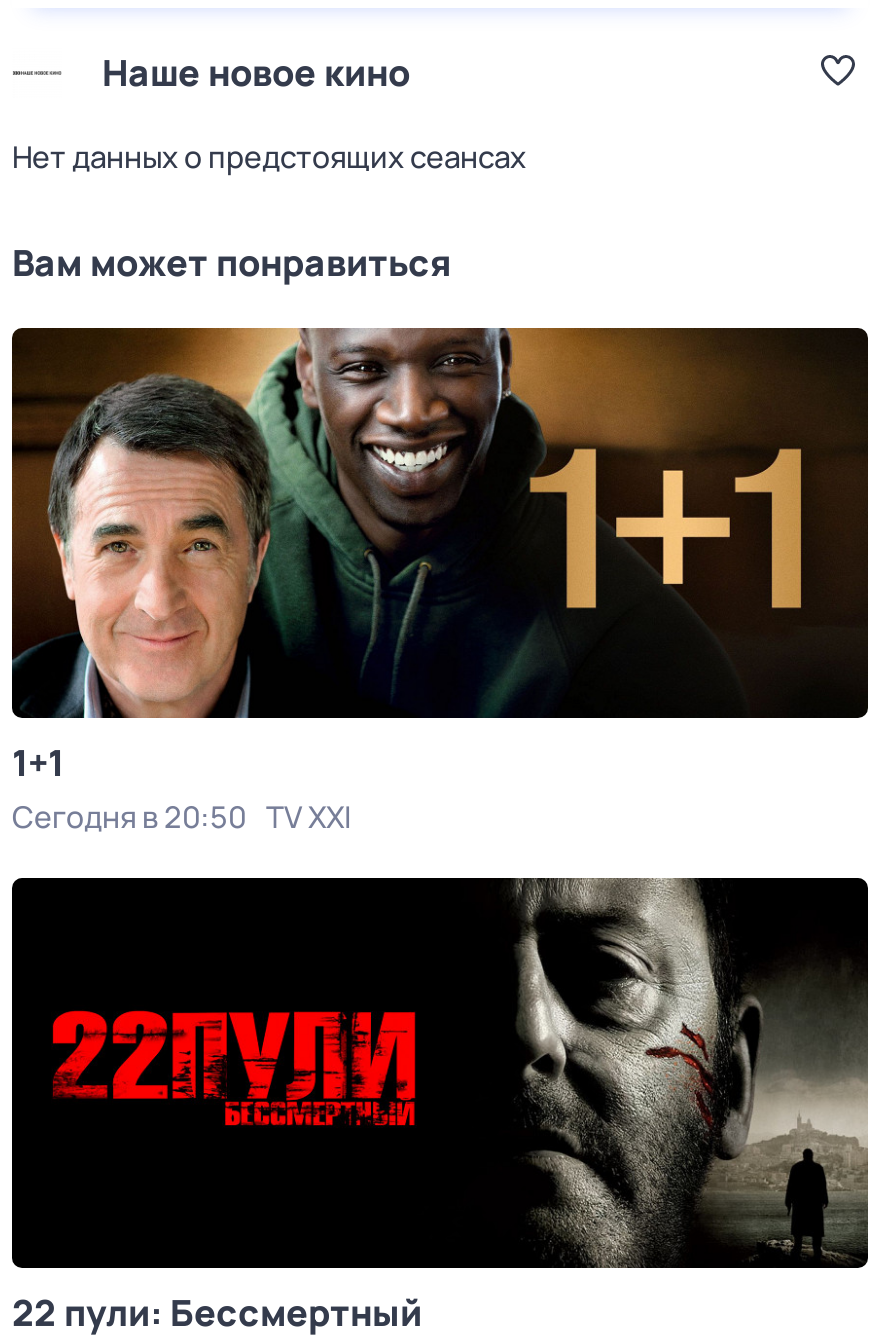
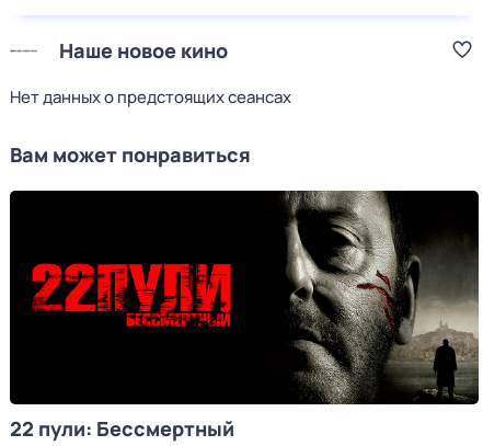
[12,326,868,838] [image] | 1+1 | Сегодня в 20:50 TV XXI -> none

